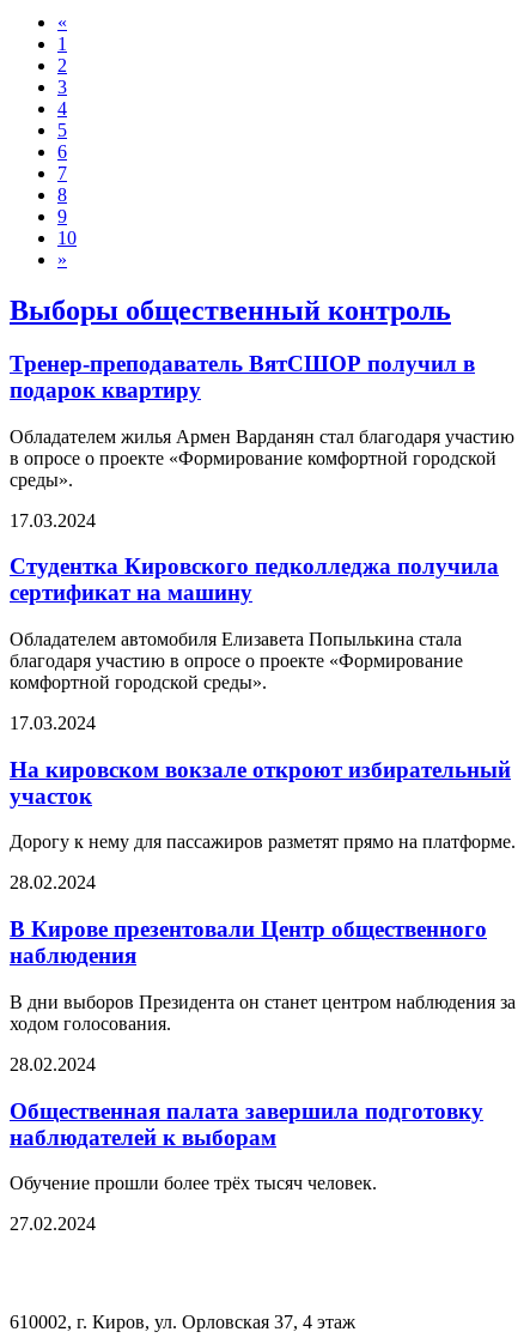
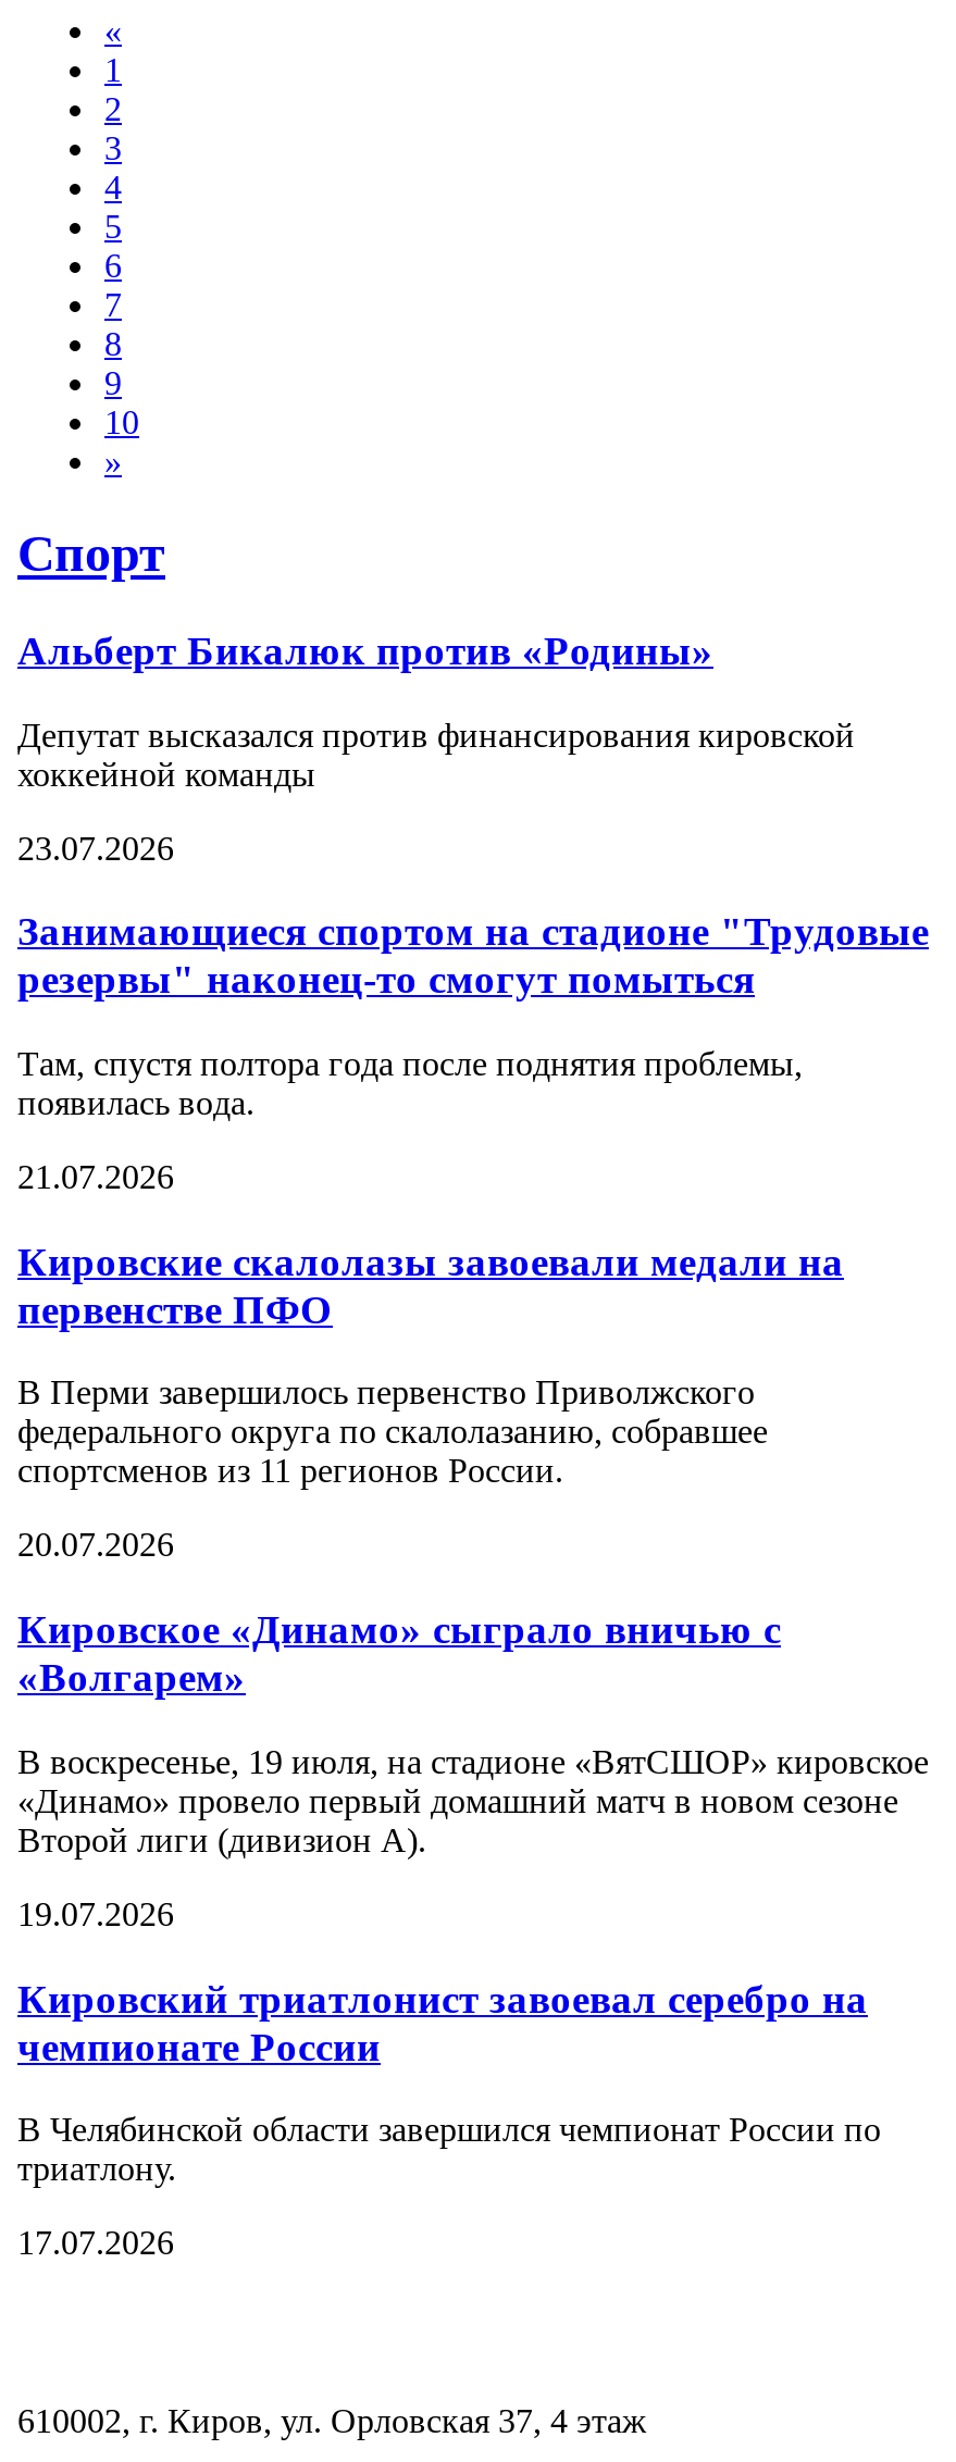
[10,295,451,326] Выборы общественный контроль -> [17,525,165,582] Спорт
[10,351,475,402] Тренер-преподаватель ВятСШОР получил в | подарок квартиру -> [17,627,713,673] Альберт Бикалюк против «Родины»
[10,426,514,489] Обладателем жилья Армен Варданян стал благодаря участию | в опросе о проекте «Формирование комфортной городской | среды». -> [17,716,855,792] Депутат высказался против финансирования кировской | хоккейной команды
[10,510,96,530] 17.03.2024 -> [17,829,174,866] 23.07.2026
[10,554,499,605] Студентка Кировского педколледжа получила | сертификат на машину -> [17,908,929,1002] Занимающиеся спортом на стадионе "Трудовые | резервы" наконец-то смогут помыться
[10,629,463,692] Обладателем автомобиля Елизавета Попылькина стала | благодаря участию в опросе о проекте «Формирование | комфортной городской среды». -> [17,1045,803,1121] Там, спустя полтора года после поднятия проблемы, | появилась вода.
[10,713,96,733] 17.03.2024 -> [17,1158,174,1195] 21.07.2026
[10,757,511,808] На кировском вокзале откроют избирательный | участок -> [17,1238,844,1331] Кировские скалолазы завоевали медали на | первенстве ПФО
[10,832,516,852] Дорогу к нему для пассажиров разметят прямо на платформе. -> [17,1374,768,1490] В Перми завершилось первенство Приволжского | федерального округа по скалолазанию, собравшее | спортсменов из 11 регионов России.
[10,873,96,893] 28.02.2024 -> [17,1527,174,1564] 20.07.2026
[10,916,487,968] В Кирове презентовали Центр общественного | наблюдения -> [17,1606,781,1700] Кировское «Динамо» сыграло вничью с | «Волгарем»
[10,992,516,1034] В дни выборов Президента он станет центром наблюдения за | ходом голосования. -> [17,1743,929,1858] В воскресенье, 19 июля, на стадионе «ВятСШОР» кировское | «Динамо» провело первый домашний матч в новом сезоне | Второй лиги (дивизион А).
[10,1054,96,1074] 28.02.2024 -> [17,1895,174,1932] 19.07.2026
[10,1098,483,1149] Общественная палата завершила подготовку | наблюдателей к выборам -> [17,1975,868,2069] Кировский триатлонист завоевал серебро на | чемпионате России
[10,1173,377,1193] Обучение прошли более трёх тысяч человек. -> [17,2111,881,2188] В Челябинской области завершился чемпионат России по | триатлону.
[10,1214,96,1234] 27.02.2024 -> [17,2224,174,2261] 17.07.2026

